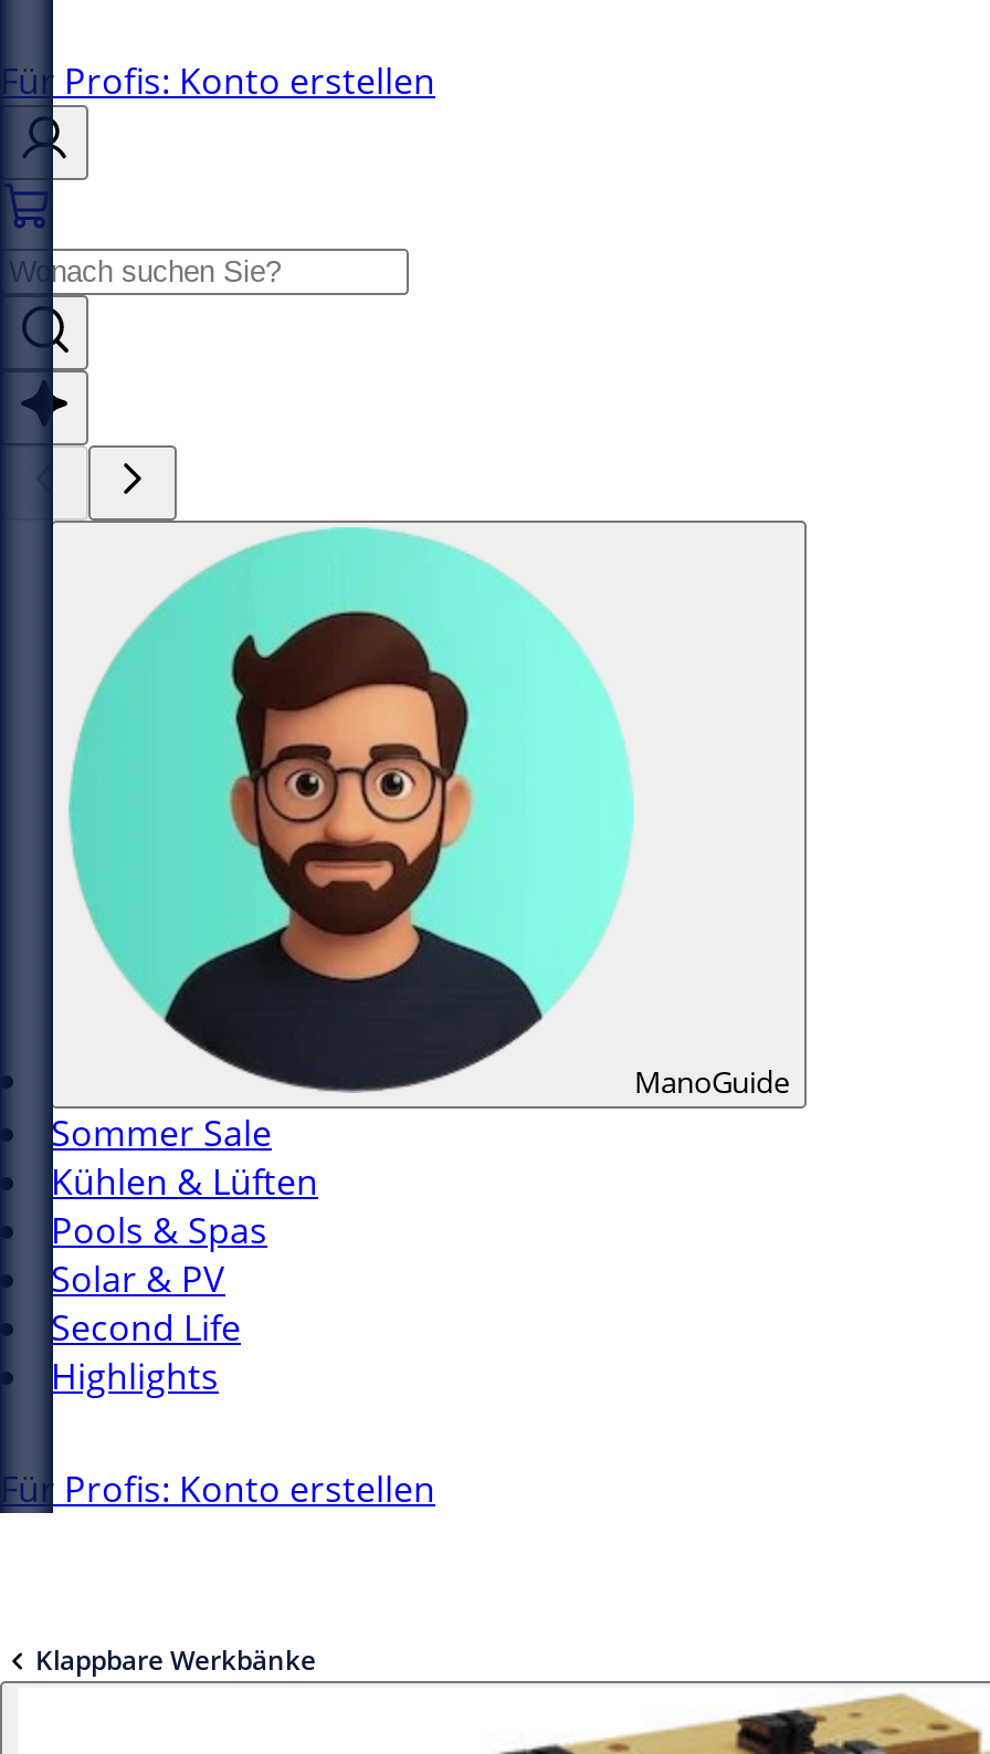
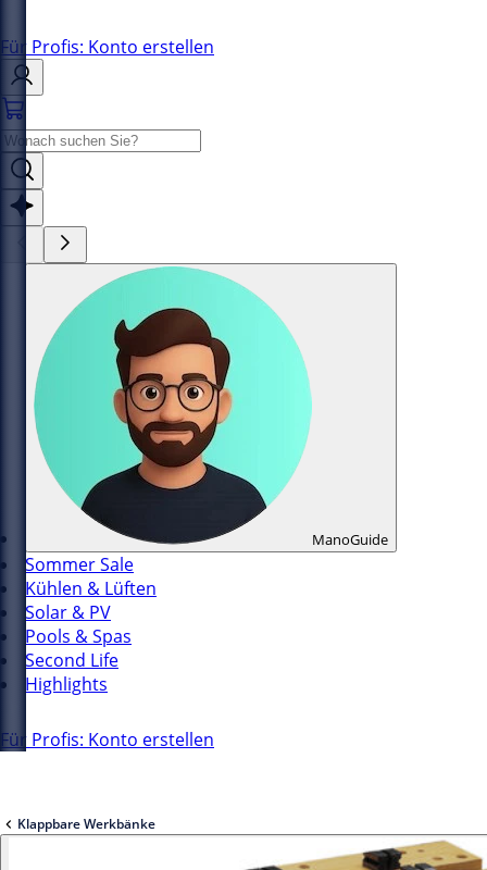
moved [51,1206,267,1254] -> [25,624,132,648]: Pools & Spas
moved [51,1254,225,1303] -> [25,600,111,624]: Solar & PV

